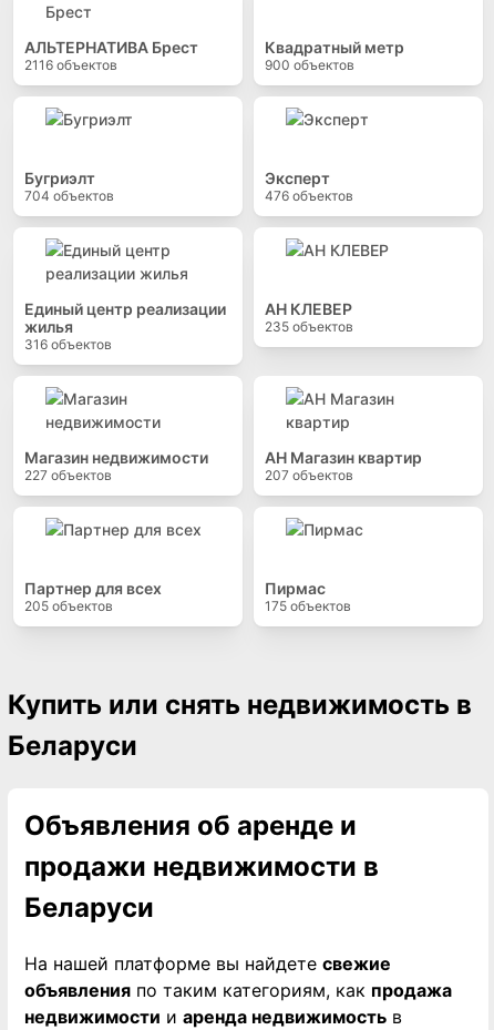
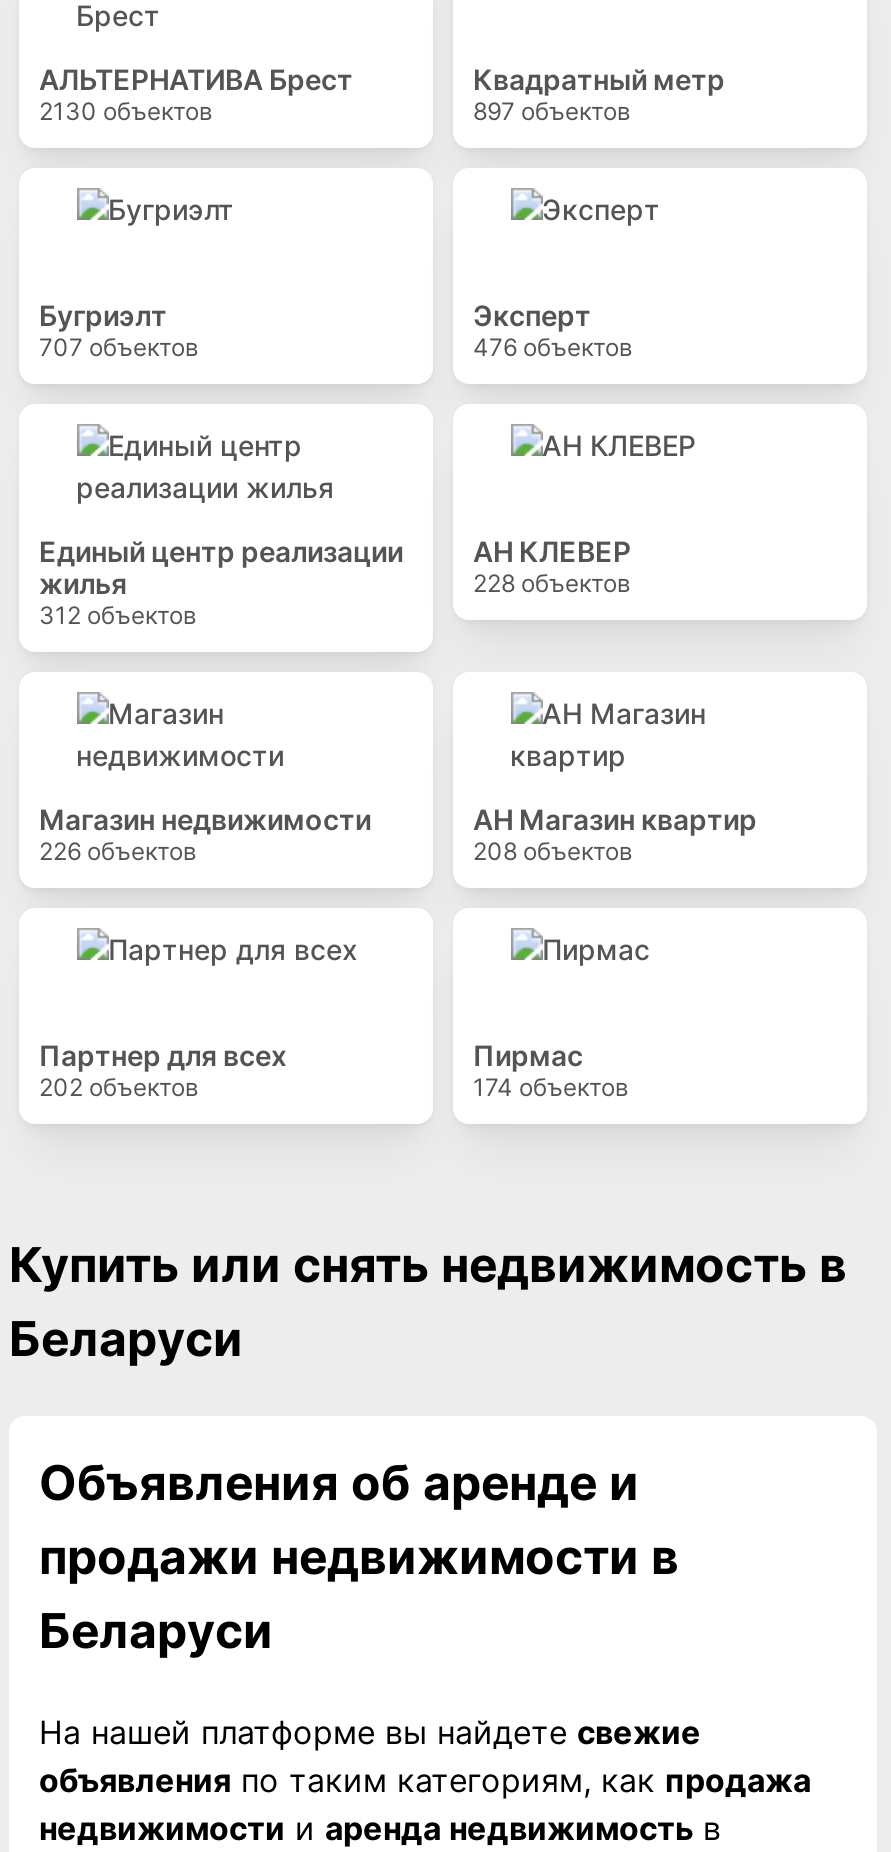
[24,57,117,73] 2116 объектов -> [39,96,213,126] 2130 объектов
[265,57,354,73] 900 объектов -> [473,96,631,126] 897 объектов
[24,187,114,204] 704 объектов -> [39,332,199,362] 707 объектов
[265,318,353,335] 235 объектов -> [473,568,631,598] 228 объектов
[24,336,112,353] 316 объектов -> [39,600,197,630] 312 объектов
[24,467,112,483] 227 объектов -> [39,836,197,866] 226 объектов
[265,467,353,483] 207 объектов -> [473,836,633,866] 208 объектов
[24,598,113,614] 205 объектов -> [39,1072,199,1102] 202 объектов
[265,598,351,614] 175объектов -> [473,1072,629,1102] 174объектов

